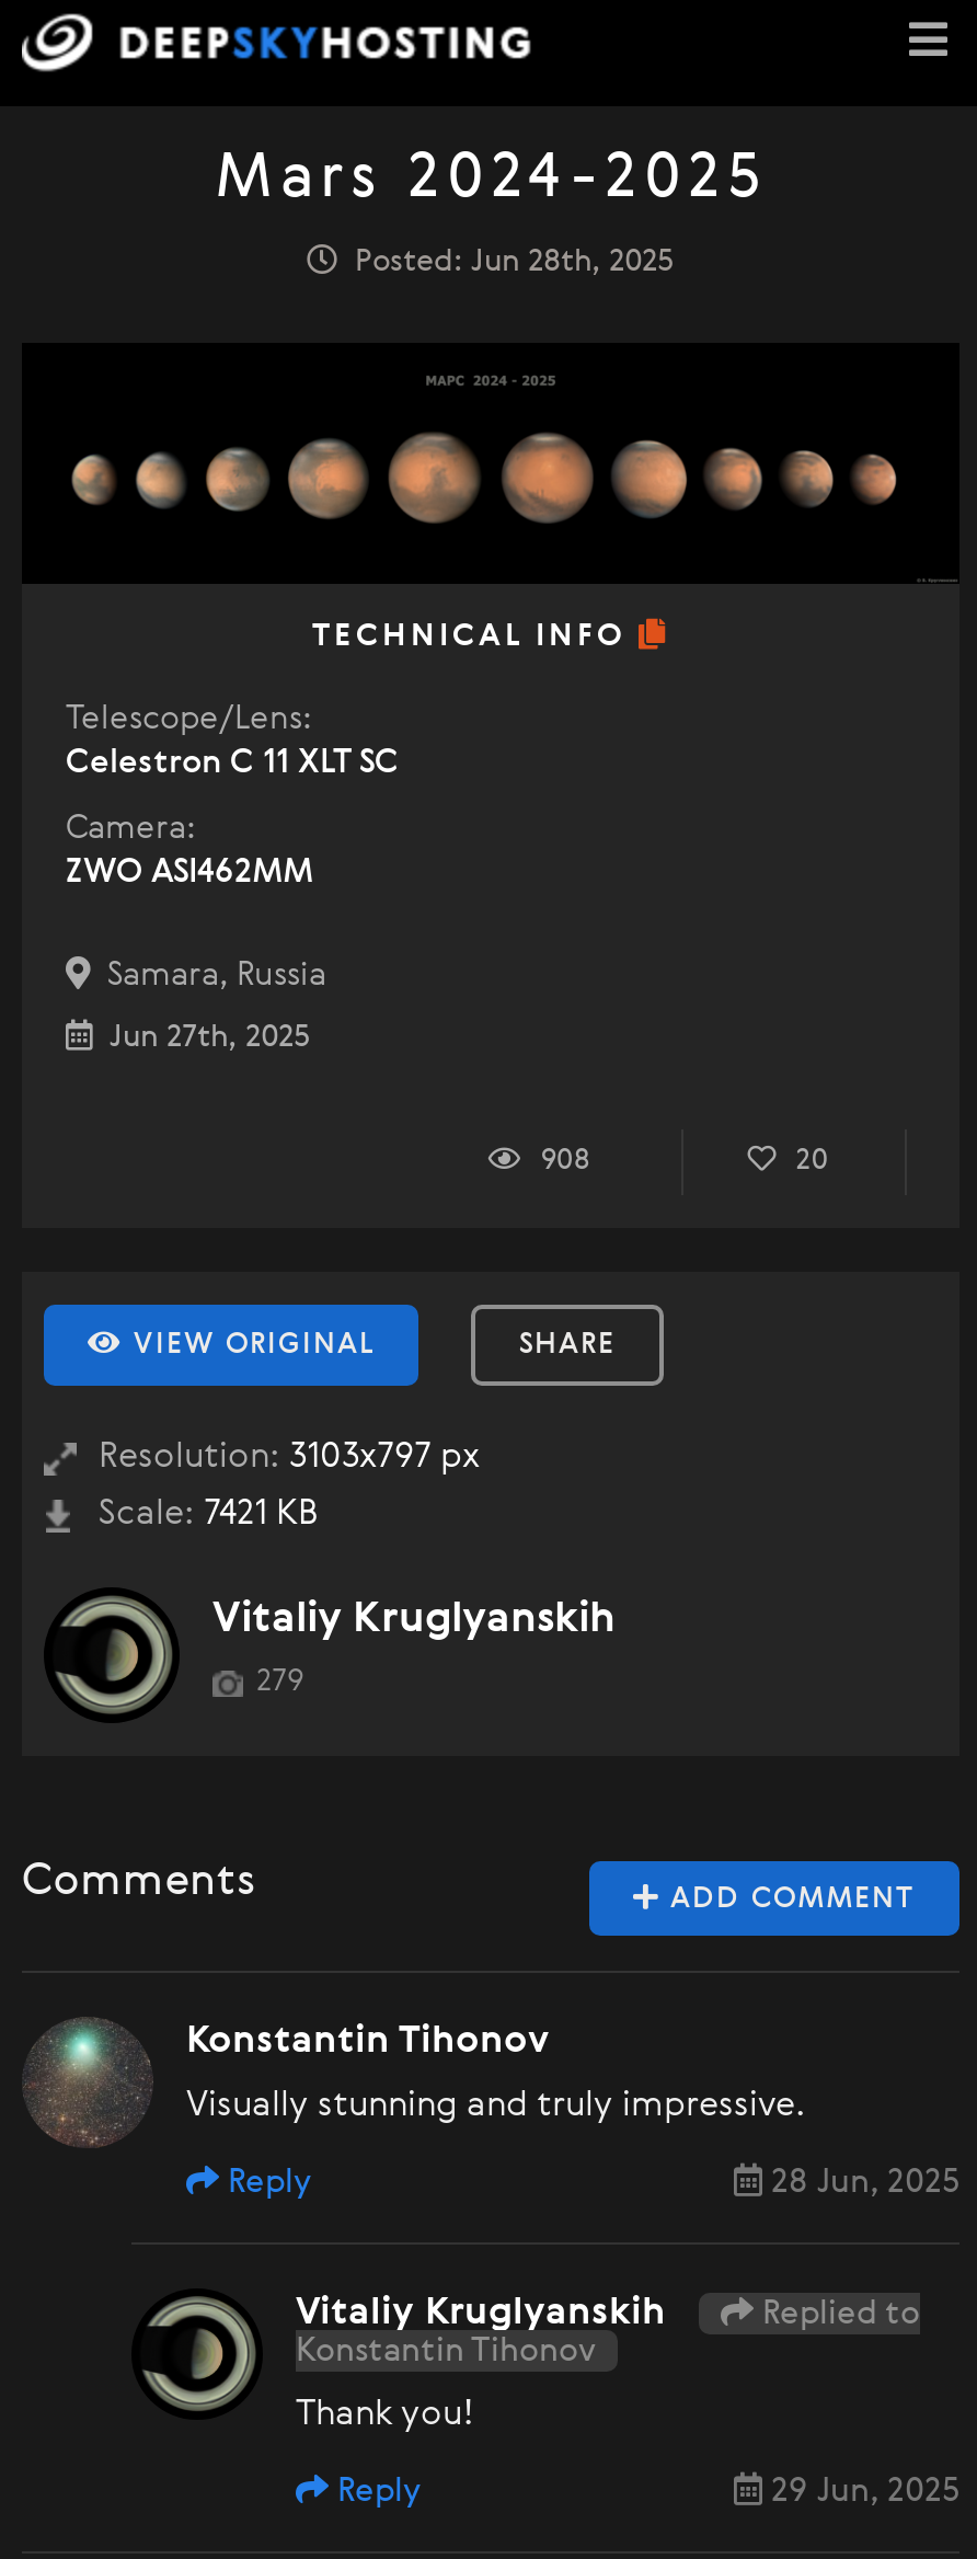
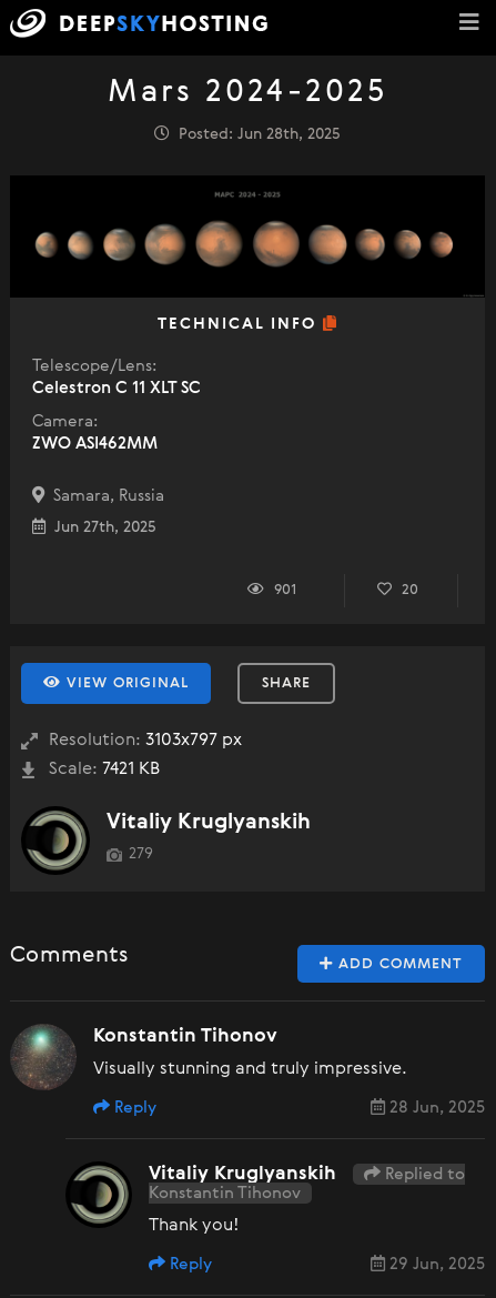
[532,1146,589,1175] 908 -> [270,582,296,597] 901

